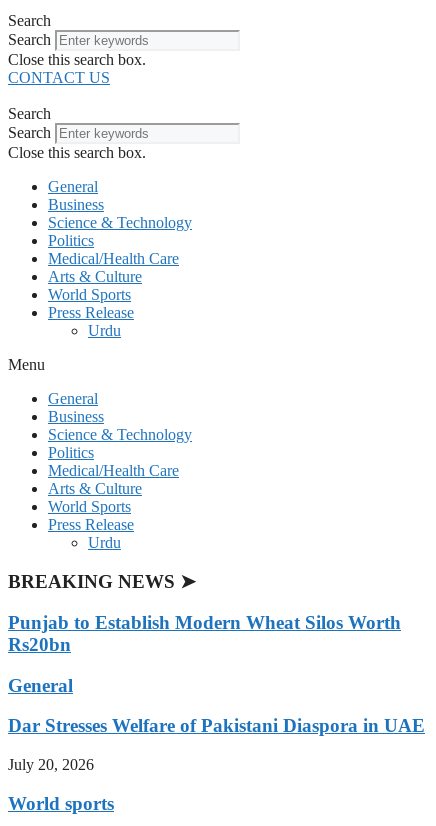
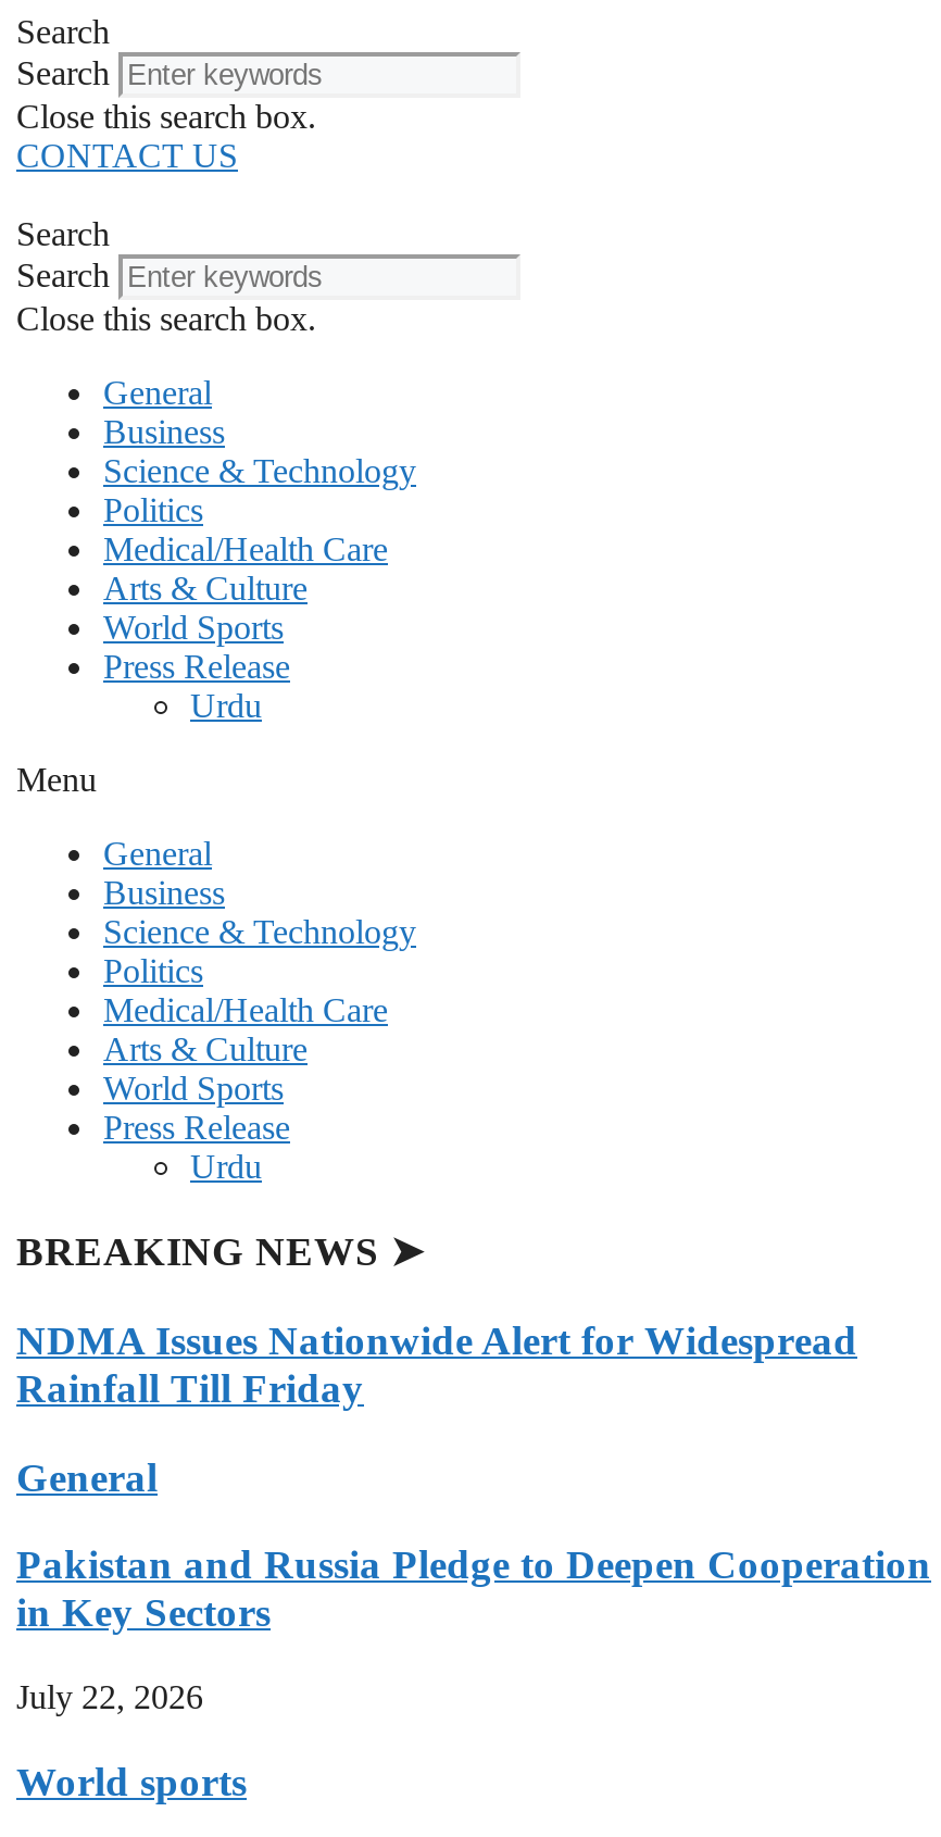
[8,612,401,655] Punjab to Establish Modern Wheat Silos Worth | Rs20bn -> [16,1317,857,1411] NDMA Issues Nationwide Alert for Widespread | Rainfall Till Friday
[8,715,425,736] Dar Stresses Welfare of Pakistani Diaspora in UAE -> [16,1542,931,1635] Pakistan and Russia Pledge to Deepen Cooperation | in Key Sectors
[8,756,94,773] July 20, 2026 -> [16,1678,203,1715] July 22, 2026

